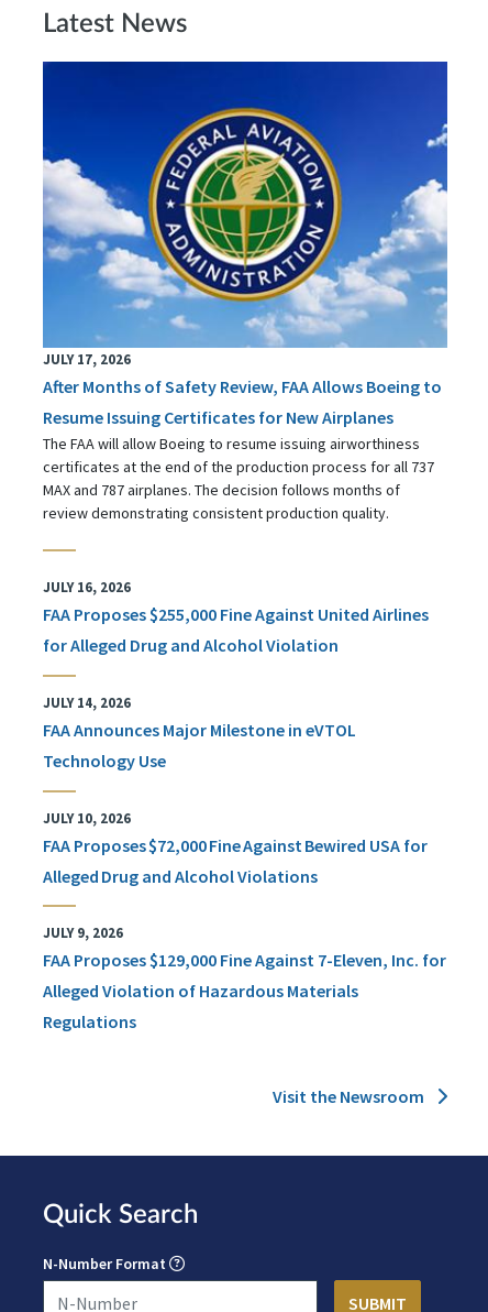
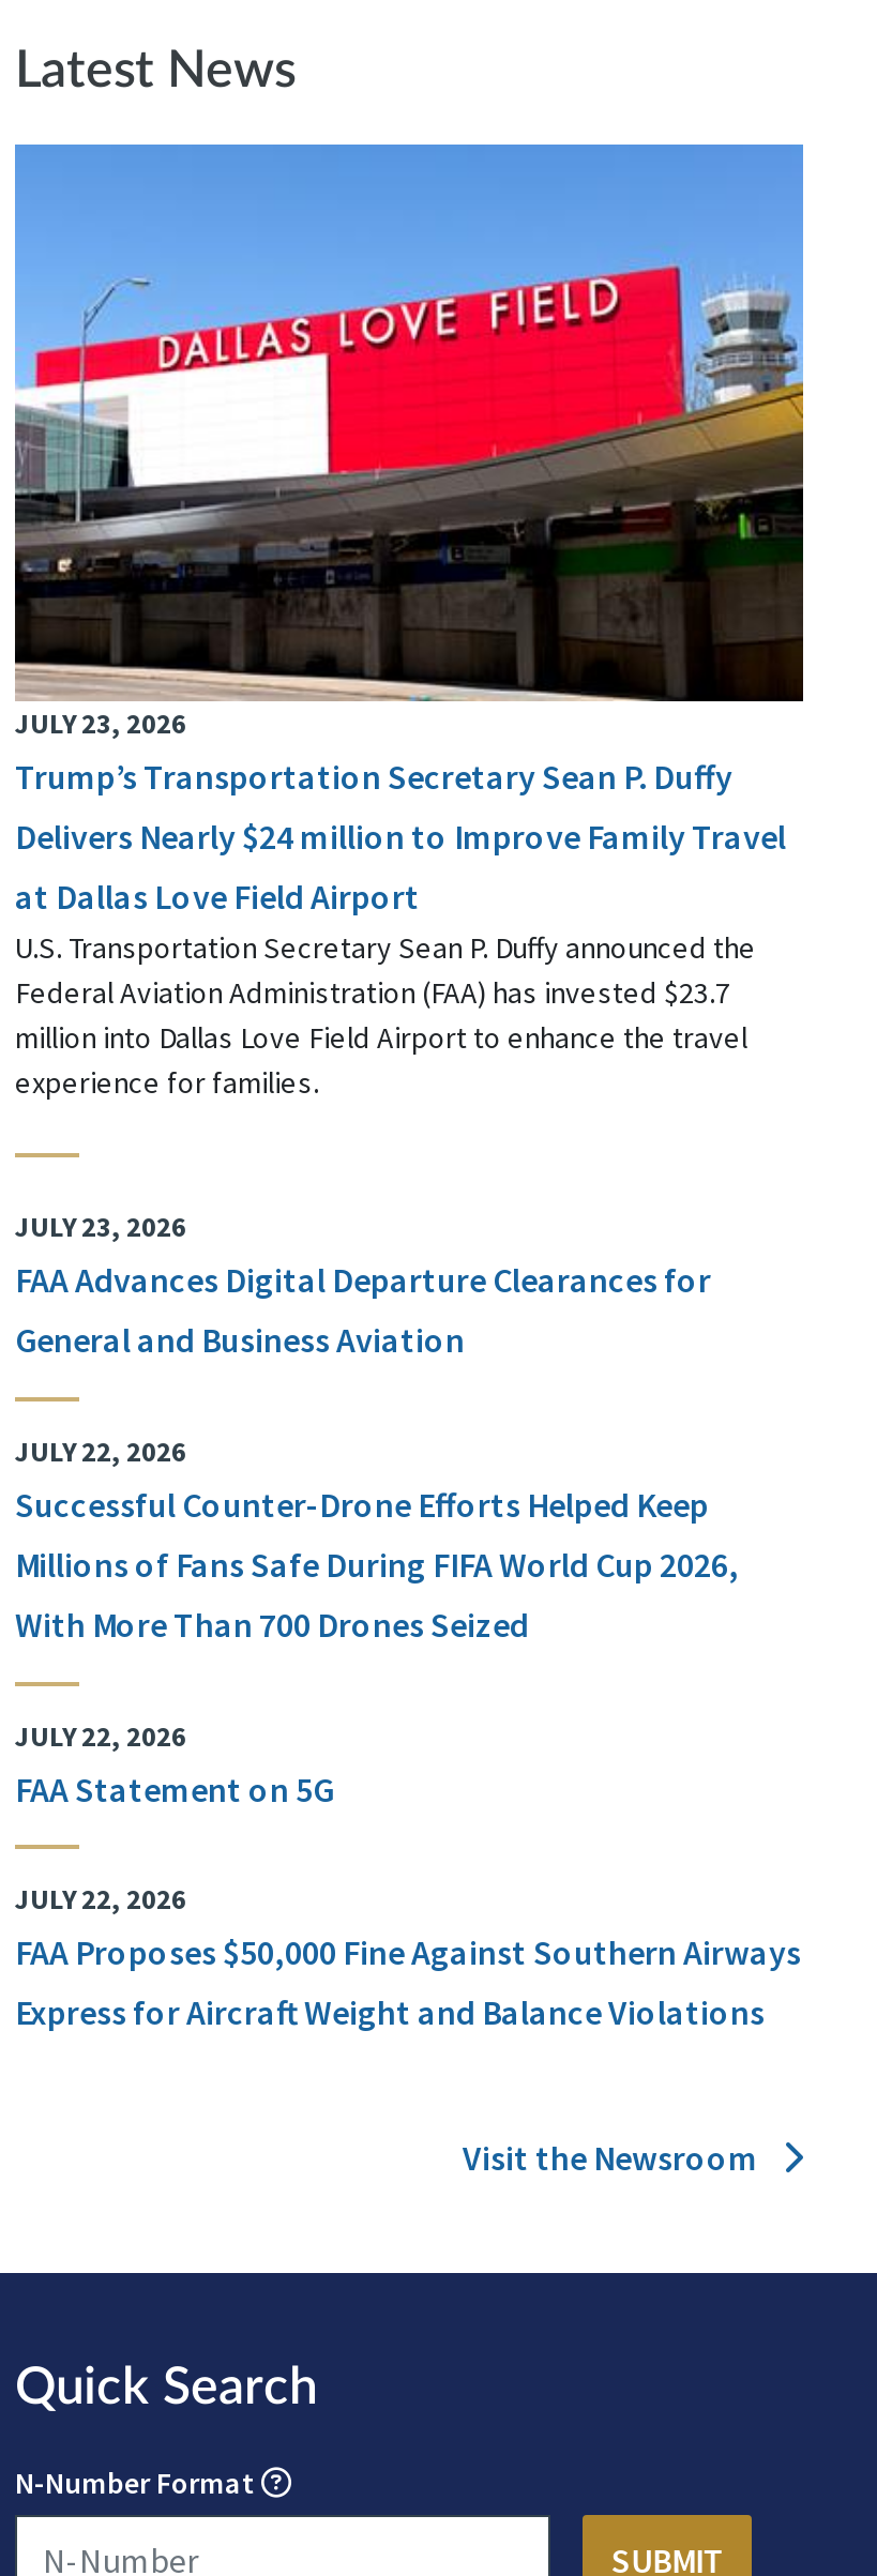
[42,61,448,522] [image] | JULY 17, 2026 | After Months of Safety Review, FAA Allows Boeing to | Resume Issuing Certificates for New Airplanes | The FAA will allow Boeing to resume issuing airworthiness | certificates at the end of the production process for all 737 | MAX and 787 airplanes. The decision follows months of | review demonstrating consistent production quality. -> [13,142,805,1101] [image] | JULY 23, 2026 | Trump’s Transportation Secretary Sean P. Duffy | Delivers Nearly $24 million to Improve Family Travel | at Dallas Love Field Airport | U.S. Transportation Secretary Sean P. Duffy announced the | Federal Aviation Administration (FAA) has invested $23.7 | million into Dallas Love Field Airport to enhance the travel | experience for families.
[43,578,429,656] JULY 16, 2026 | FAA Proposes $255,000 Fine Against United Airlines | for Alleged Drug and Alcohol Violation -> [15,1210,711,1362] JULY 23, 2026 | FAA Advances Digital Departure Clearances for | General and Business Aviation
[43,693,356,772] JULY 14, 2026 | FAA Announces Major Milestone in eVTOL | Technology Use -> [15,1434,739,1646] JULY 22, 2026 | Successful Counter-Drone Efforts Helped Keep | Millions of Fans Safe During FIFA World Cup 2026, | With More Than 700 Drones Seized
[43,809,428,887] JULY 10, 2026 | FAA Proposes $72,000 Fine Against Bewired USA for | Alleged Drug and Alcohol Violations -> [15,1718,334,1810] JULY 22, 2026 | FAA Statement on 5G
[43,924,446,1033] JULY 9, 2026 | FAA Proposes $129,000 Fine Against 7-Eleven, Inc. for | Alleged Violation of Hazardous Materials | Regulations -> [15,1882,801,2034] JULY 22, 2026 | FAA Proposes $50,000 Fine Against Southern Airways | Express for Aircraft Weight and Balance Violations

